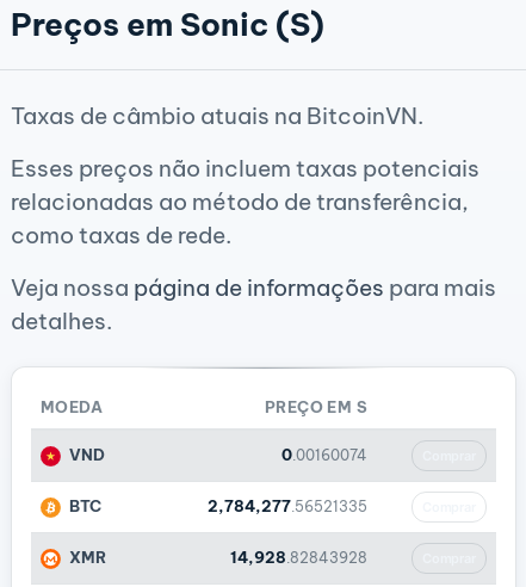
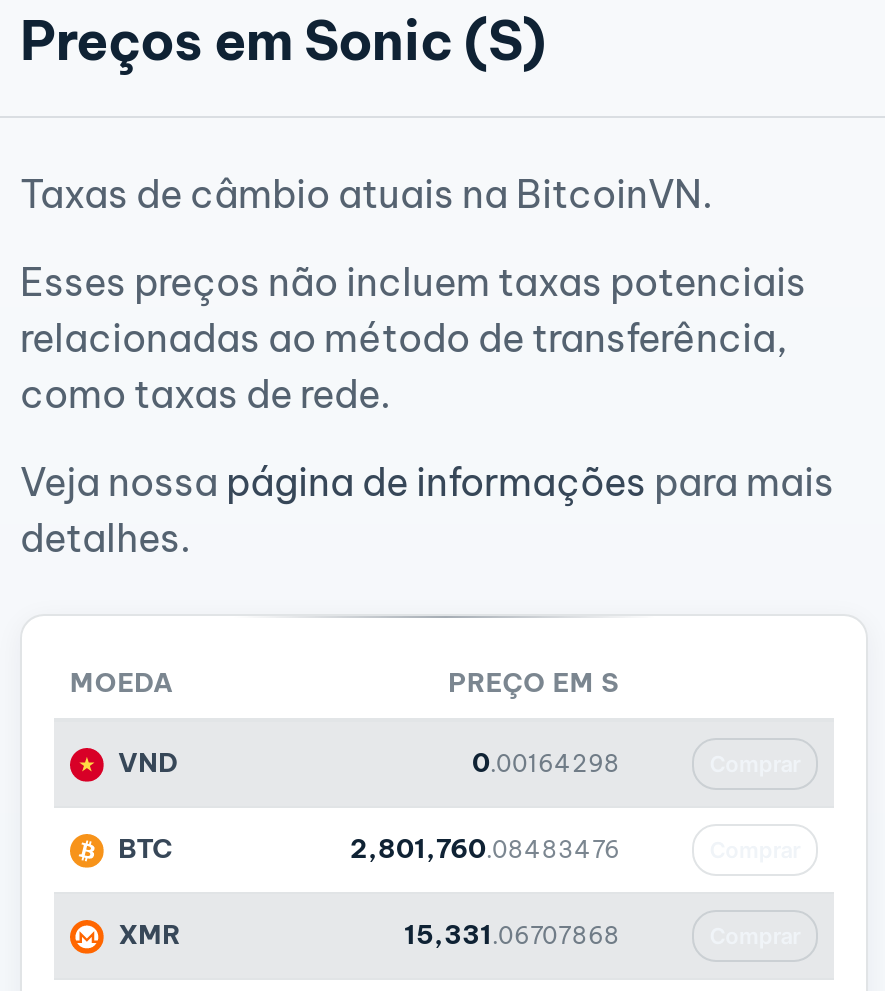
[281,445,367,464] 0.00160074 -> [472,745,620,777] 0.00164298
[208,496,367,515] 2,784,277.56521335 -> [350,831,620,863] 2,801,760.08483476
[230,547,367,566] 14,928.82843928 -> [404,917,620,949] 15,331.06707868

